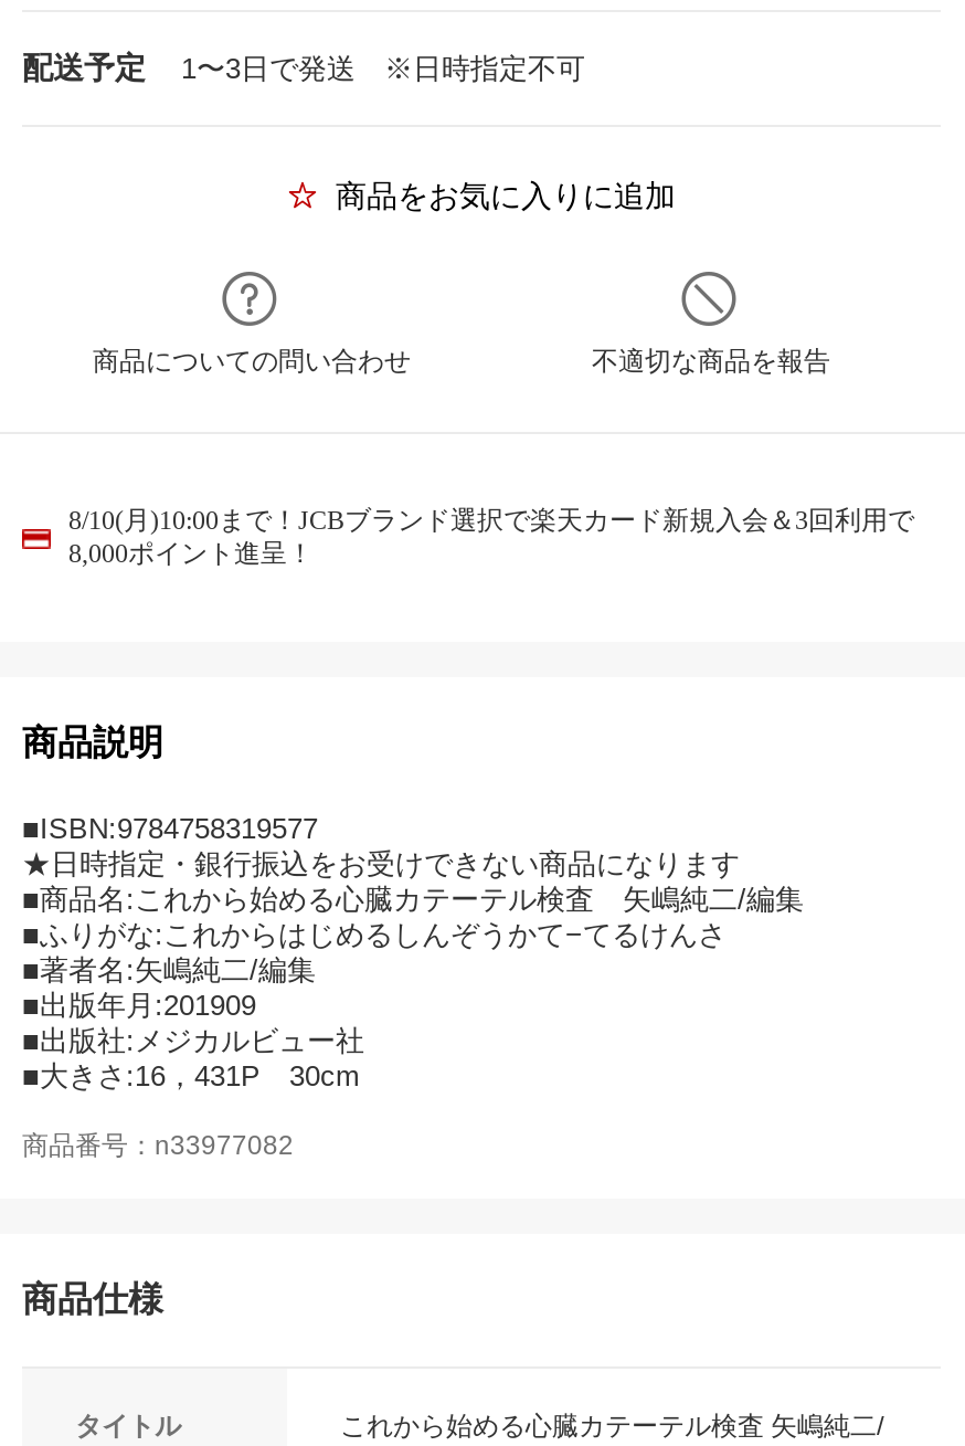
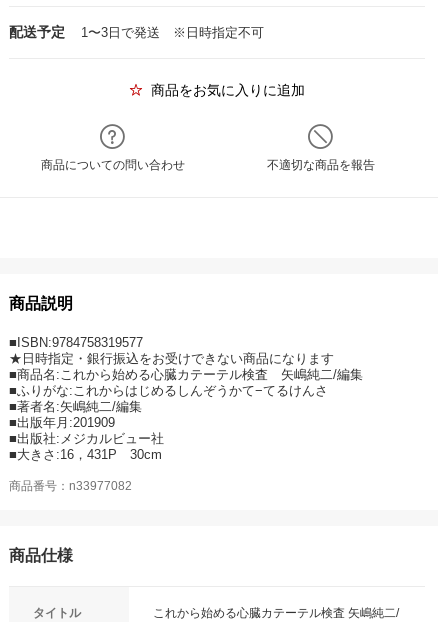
[68,505,914,569] 8/10(月)10:00まで！JCBブランド選択で楽天カード新規入会＆3回利用で | 8,000ポイント進呈！ -> none

